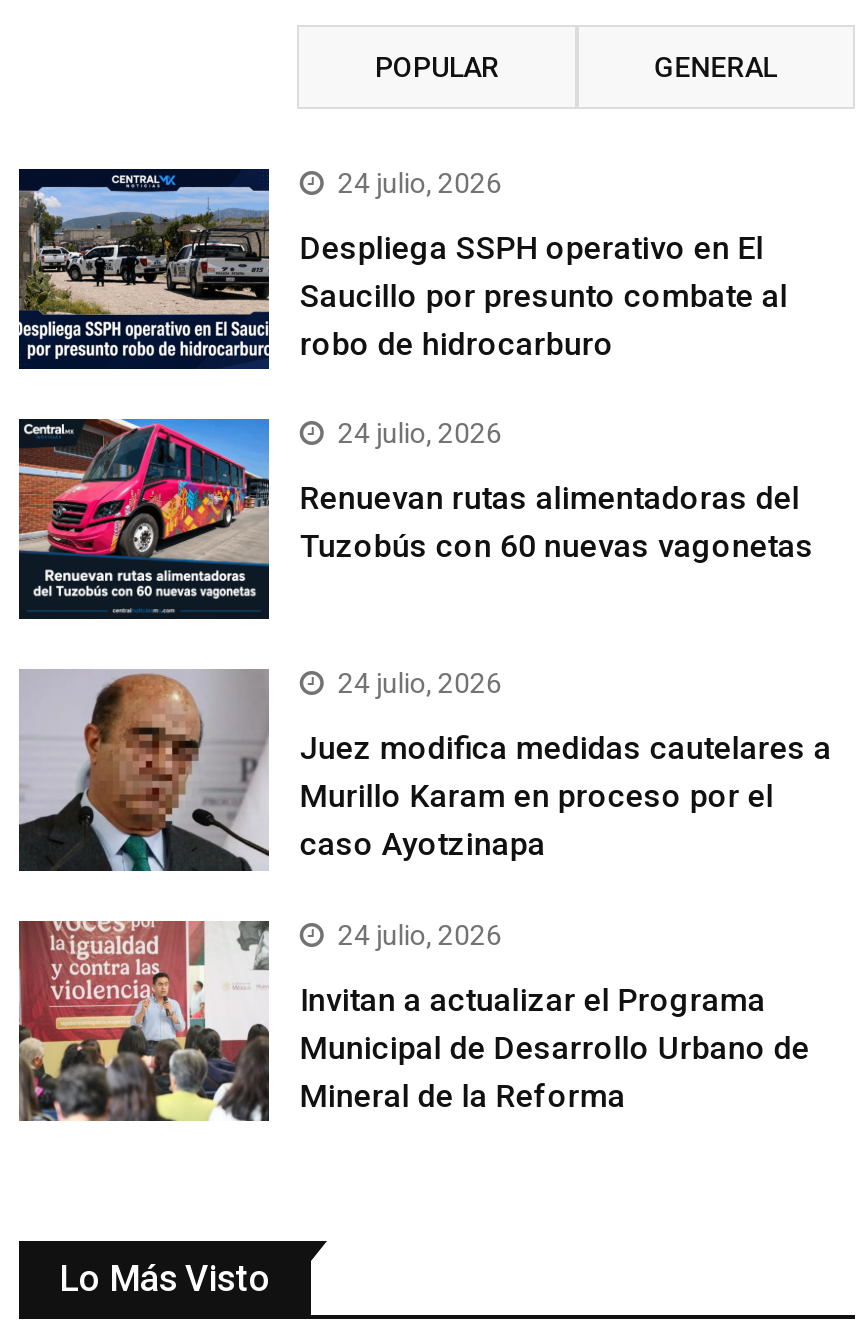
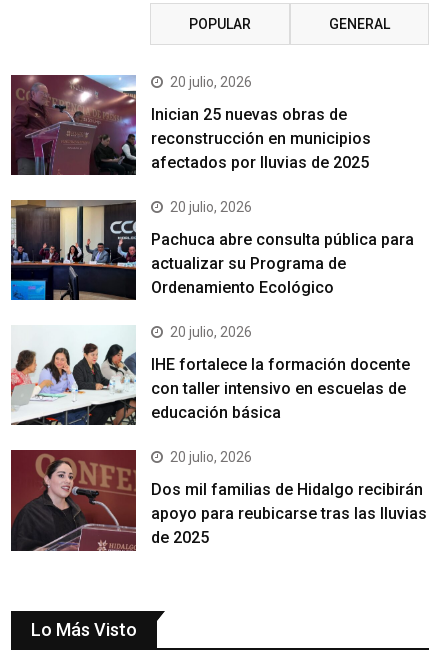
[17,167,788,371] [image] | Despliega SSPH operativo en El | Saucillo por presunto combate al | robo de hidrocarburo -> [11,74,371,176] [image] | Inician 25 nuevas obras de | reconstrucción en municipios | afectados por lluvias de 2025
[338,166,502,198] 24 julio, 2026 -> [170,73,252,89] 20 julio, 2026
[17,417,814,621] [image] | Renuevan rutas alimentadoras del | Tuzobús con 60 nuevas vagonetas -> [10,199,414,301] [image] | Pachuca abre consulta pública para | actualizar su Programa de | Ordenamiento Ecológico
[338,417,502,449] 24 julio, 2026 -> [170,199,252,215] 20 julio, 2026
[17,669,832,873] [image] | Juez modifica medidas cautelares a | Murillo Karam en proceso por el | caso Ayotzinapa -> [10,326,410,426] [image] | IHE fortalece la formación docente | con taller intensivo en escuelas de | educación básica
[338,667,502,699] 24 julio, 2026 -> [170,324,252,340] 20 julio, 2026
[17,919,810,1123] [image] | Invitan a actualizar el Programa | Municipal de Desarrollo Urbano de | Mineral de la Reforma -> [10,449,427,552] [image] | Dos mil familias de Hidalgo recibirán | apoyo para reubicarse tras las lluvias | de 2025
[338,918,502,950] 24 julio, 2026 -> [170,449,252,465] 20 julio, 2026

